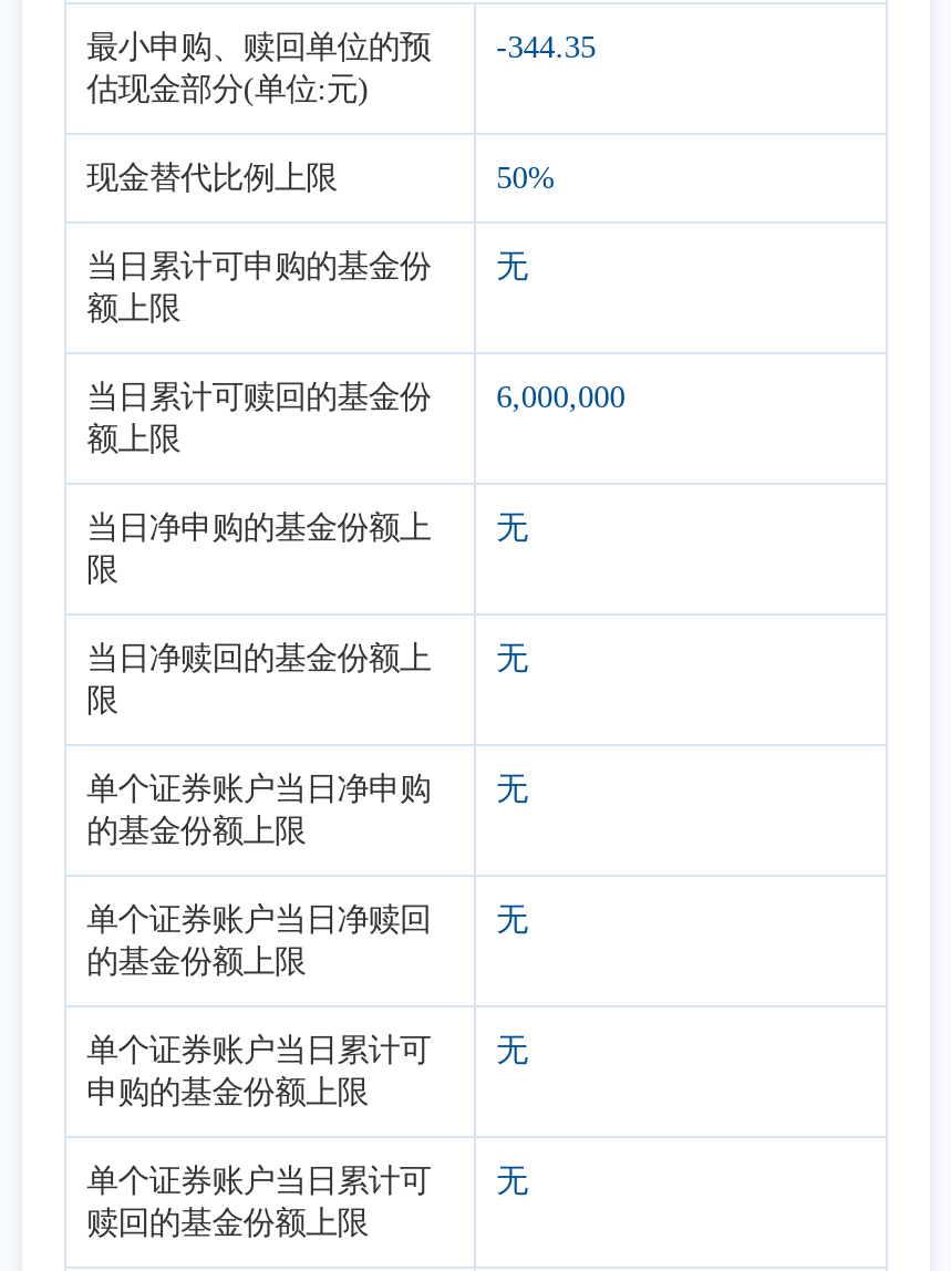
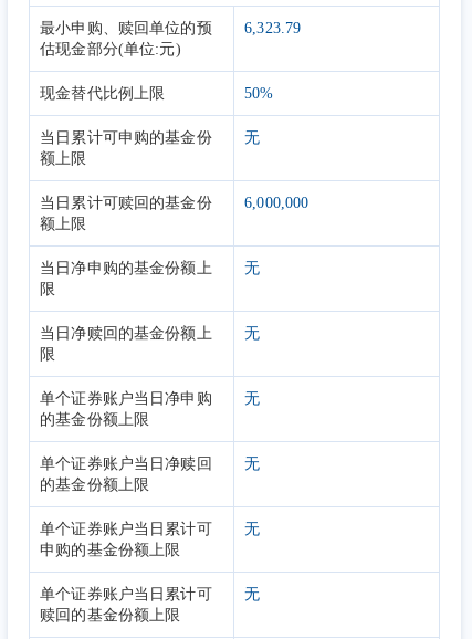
[87,28,596,64] 最小申购、赎回单位的预 -344.35 -> [40,18,301,36] 最小申购、赎回单位的预 6,323.79

